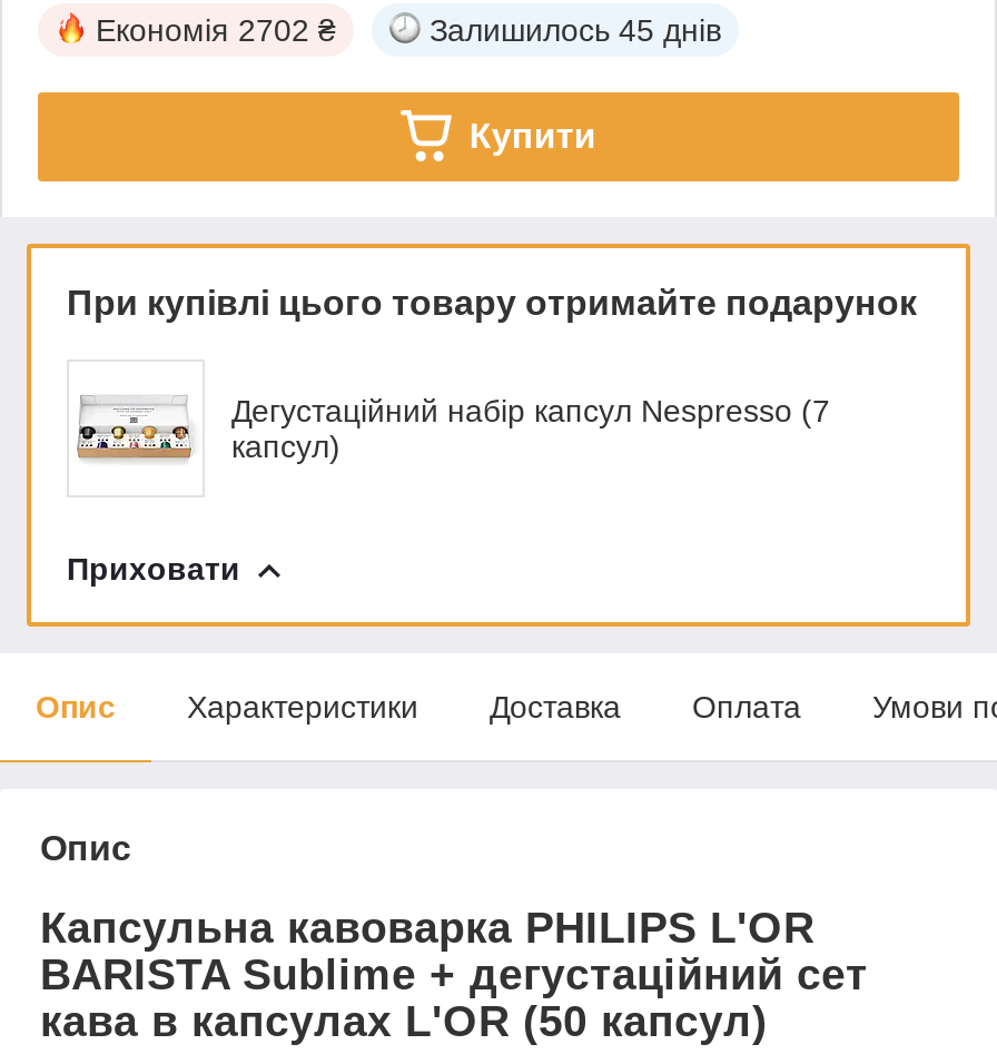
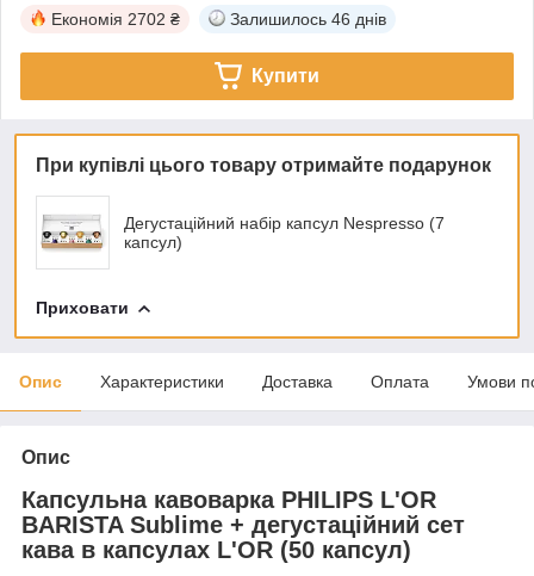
[430,12,721,47] Залишилось 45 днів -> [230,9,386,28] Залишилось 46 днів

